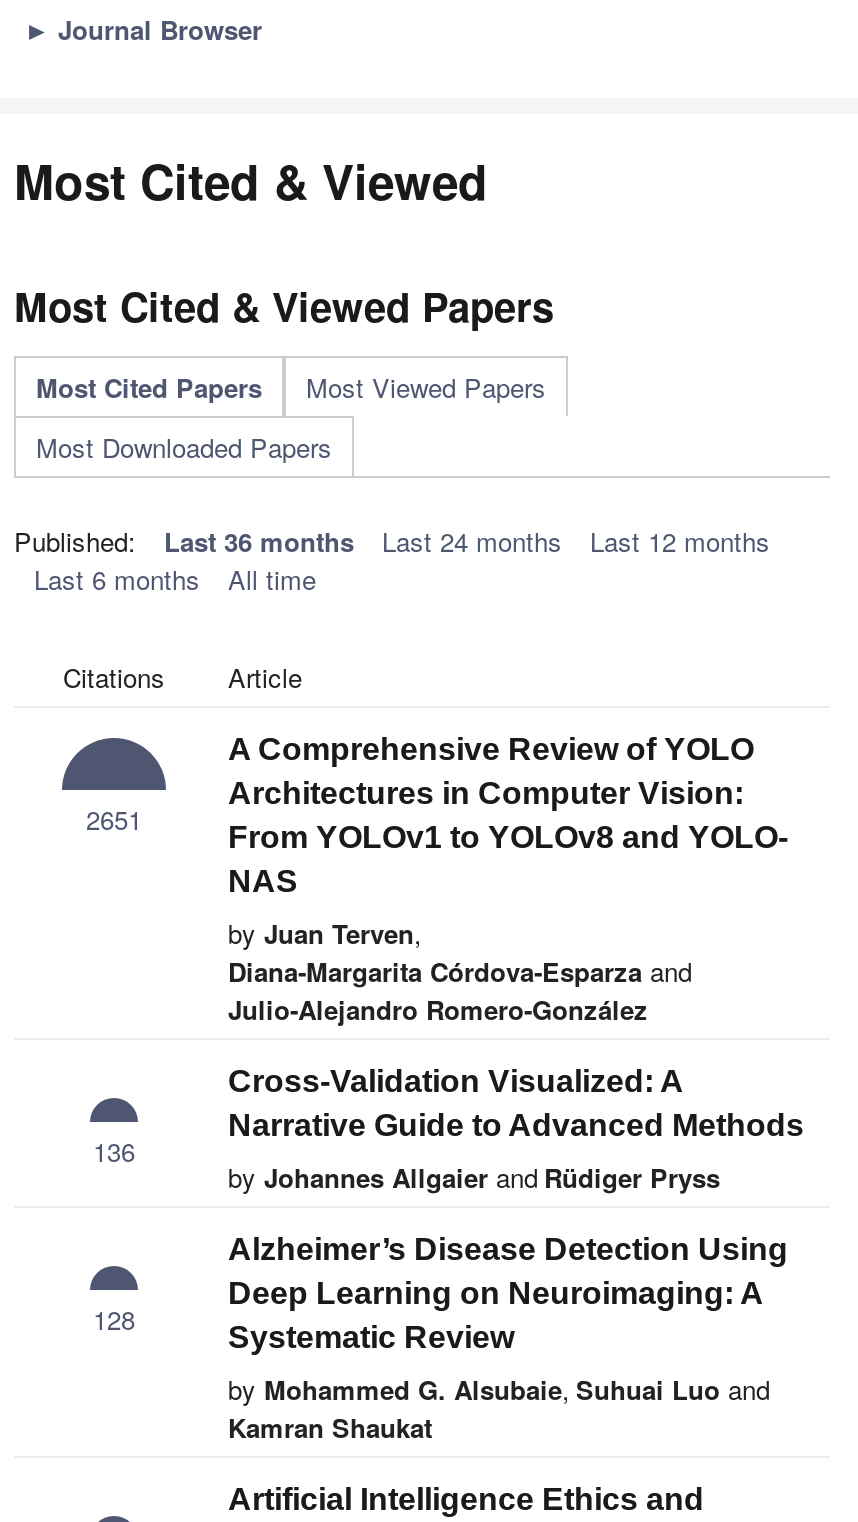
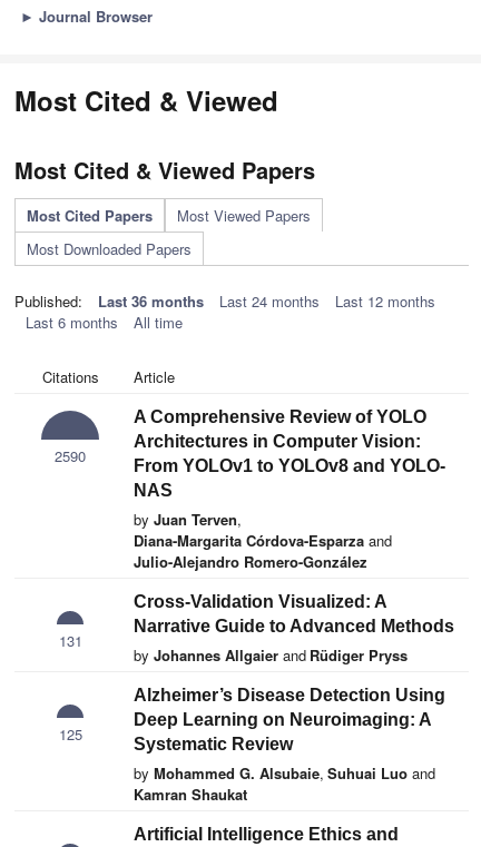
[86,800,142,838] 2651 -> [55,445,86,467] 2590
[93,1132,135,1170] 136 -> [58,630,82,651] 131
[93,1300,135,1338] 128 -> [58,724,82,745] 125

